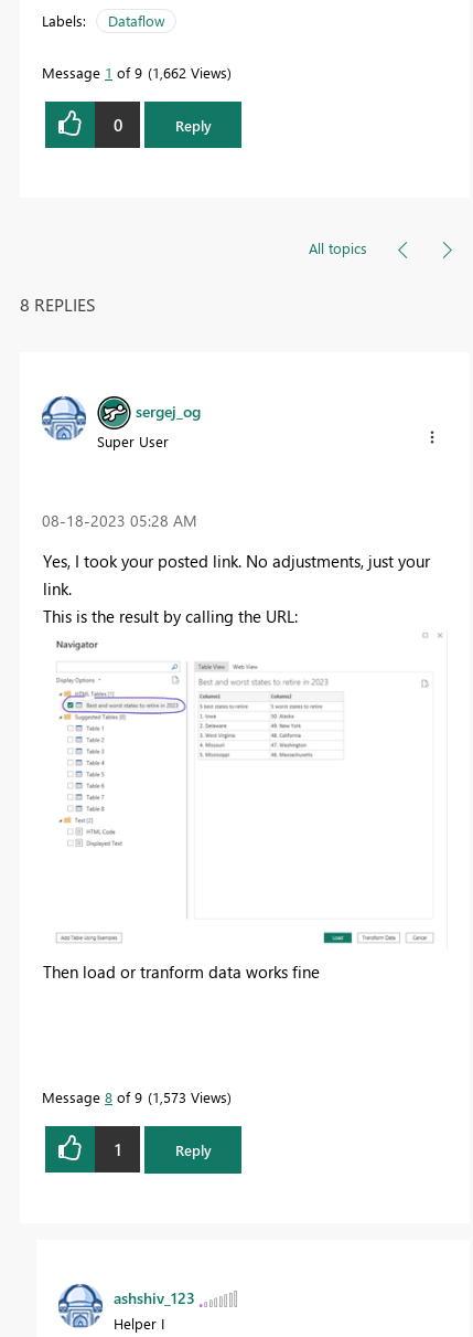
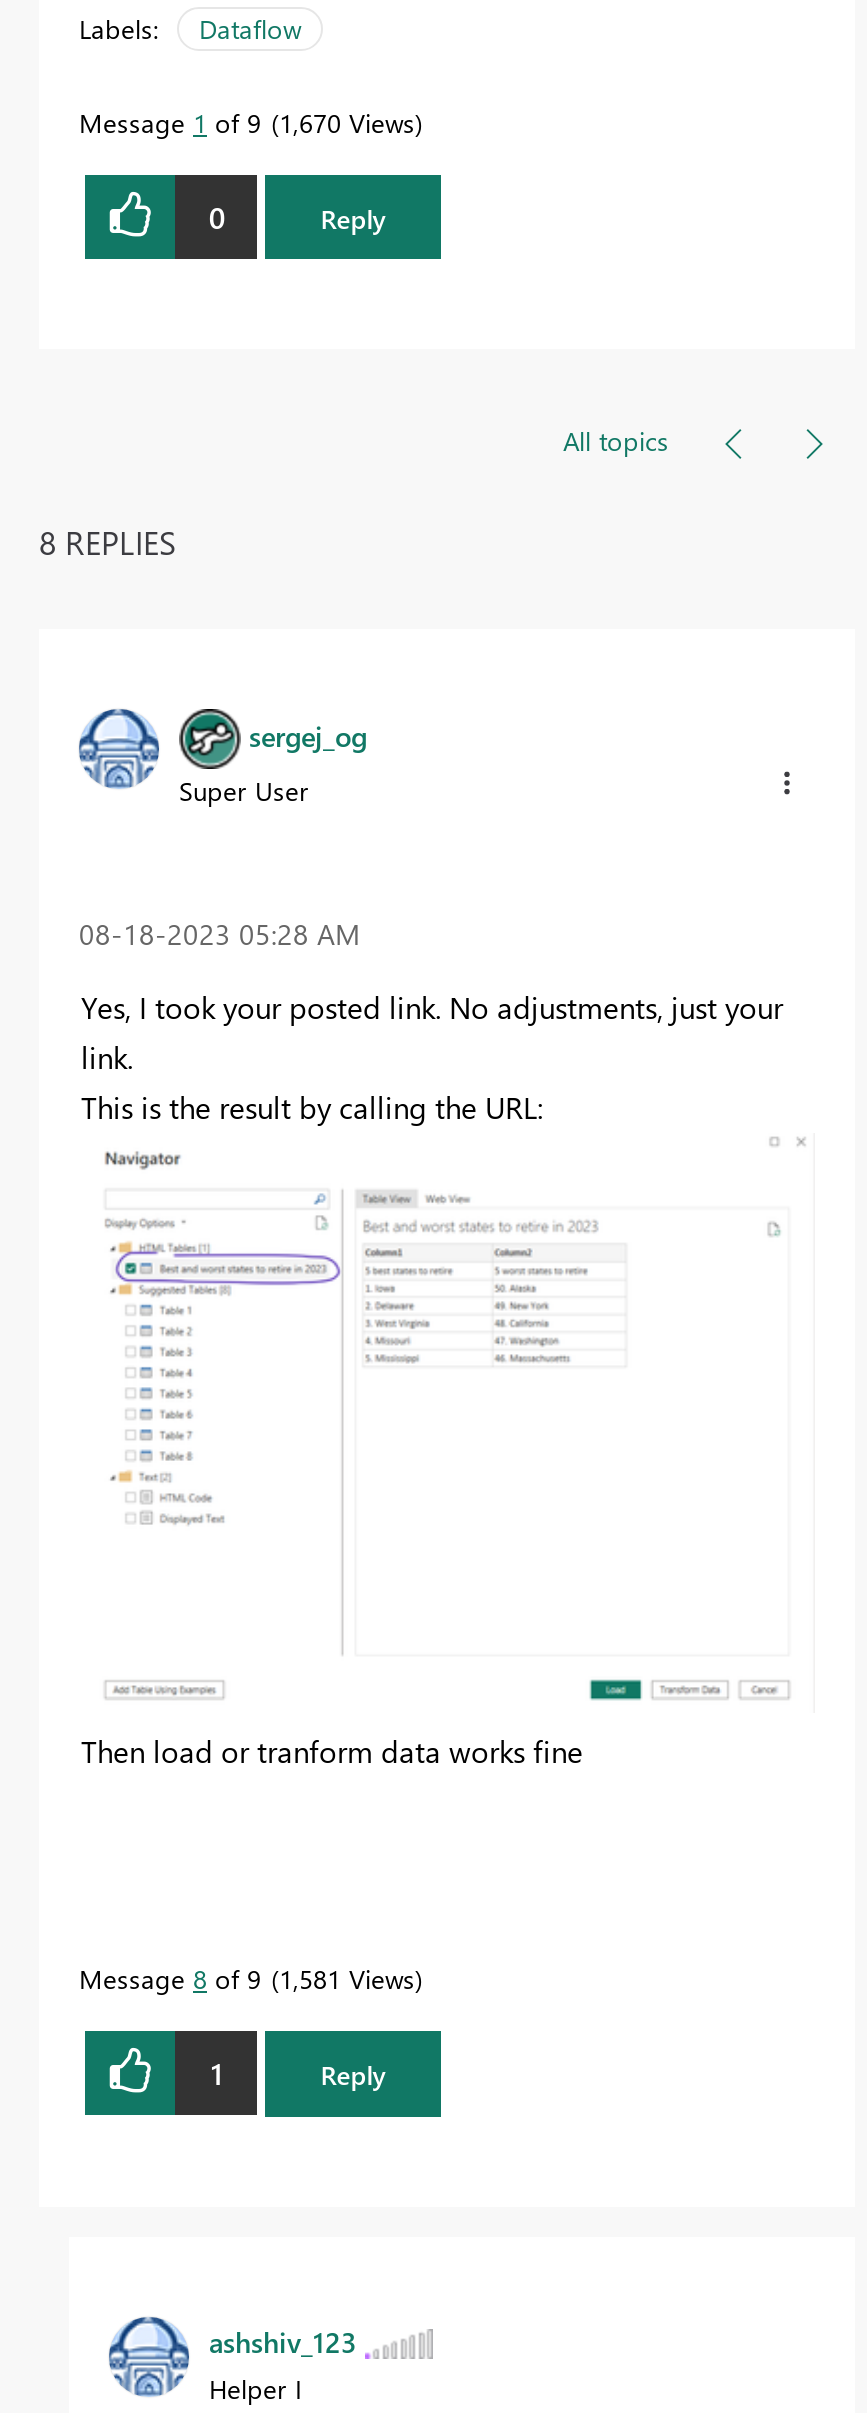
[42,63,227,82] Message 1 of 9 1,662 Views -> [79,105,415,139] Message 1 of 9 1,670 Views
[42,1088,227,1107] Message 8 of 9 1,573 Views -> [79,1962,415,1996] Message 8 of 9 1,581 Views

